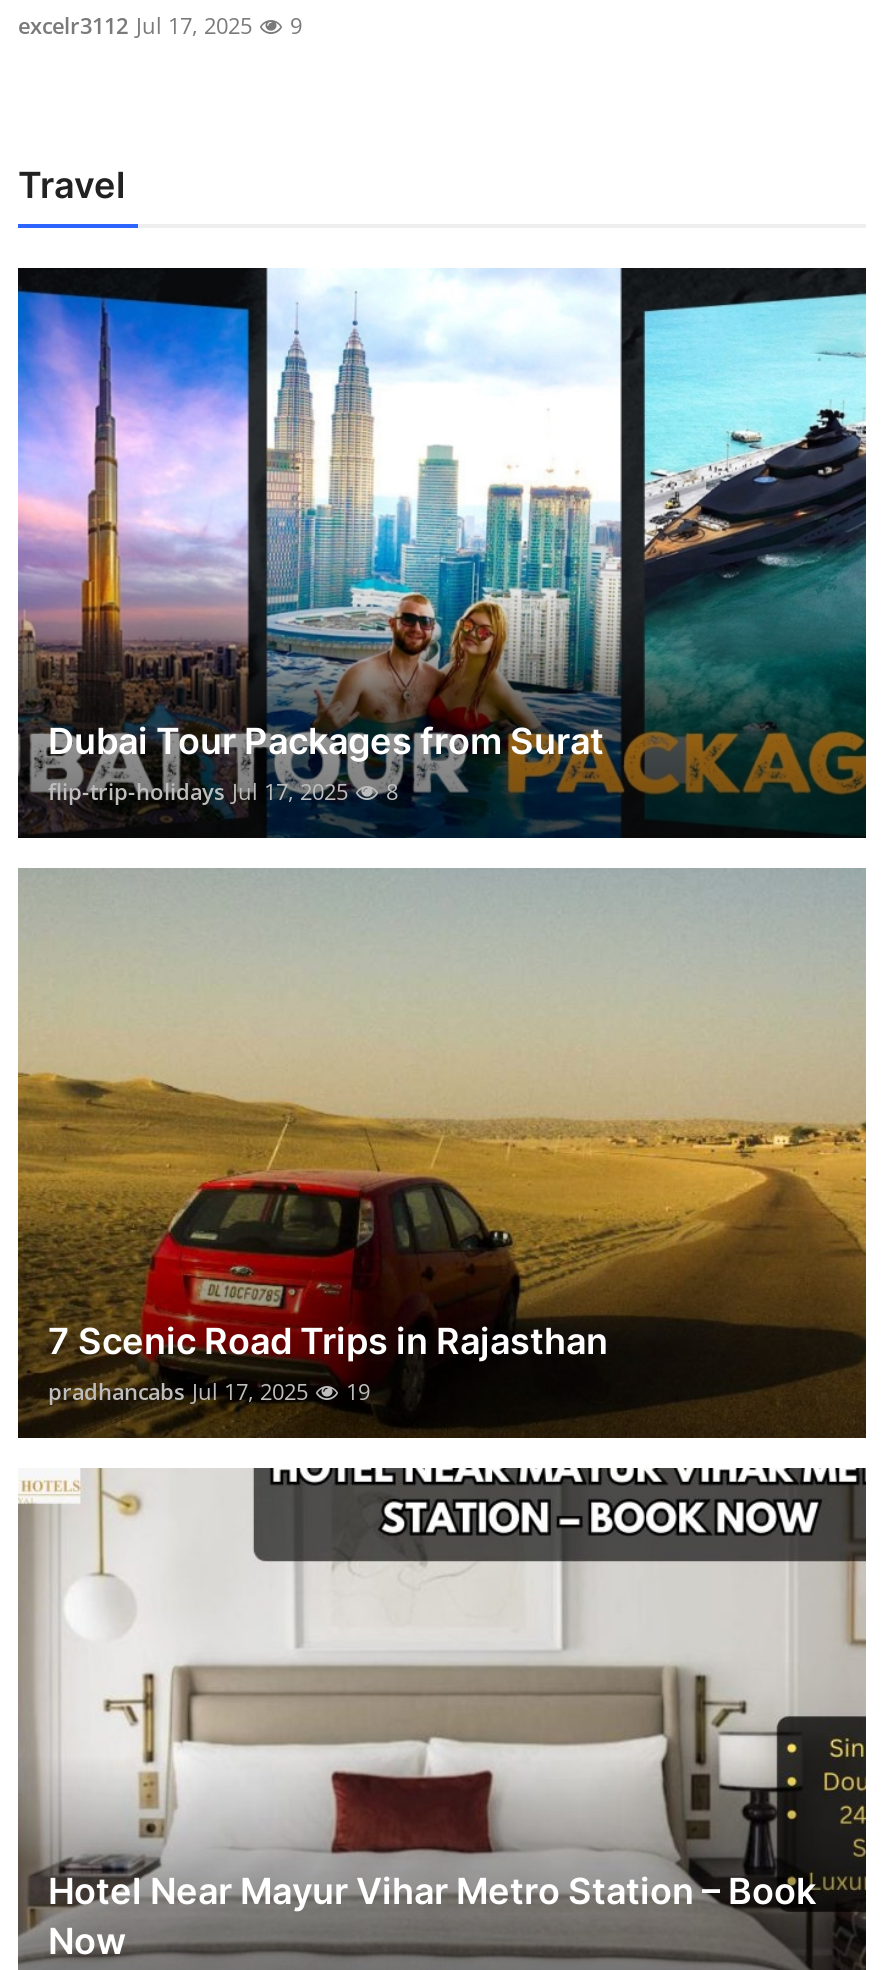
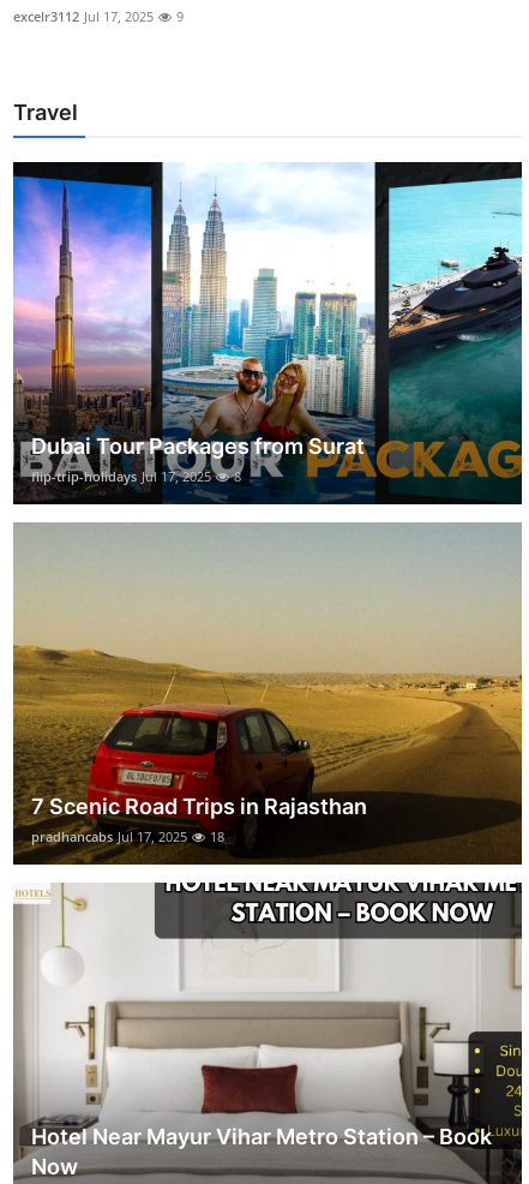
[48,1377,370,1407] pradhancabs Jul 17, 2025 19 -> [31,828,224,846] pradhancabs Jul 17, 2025 18

